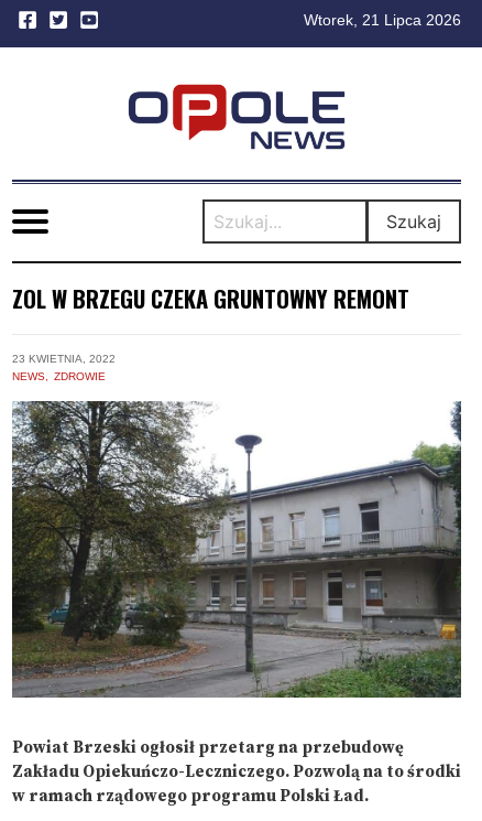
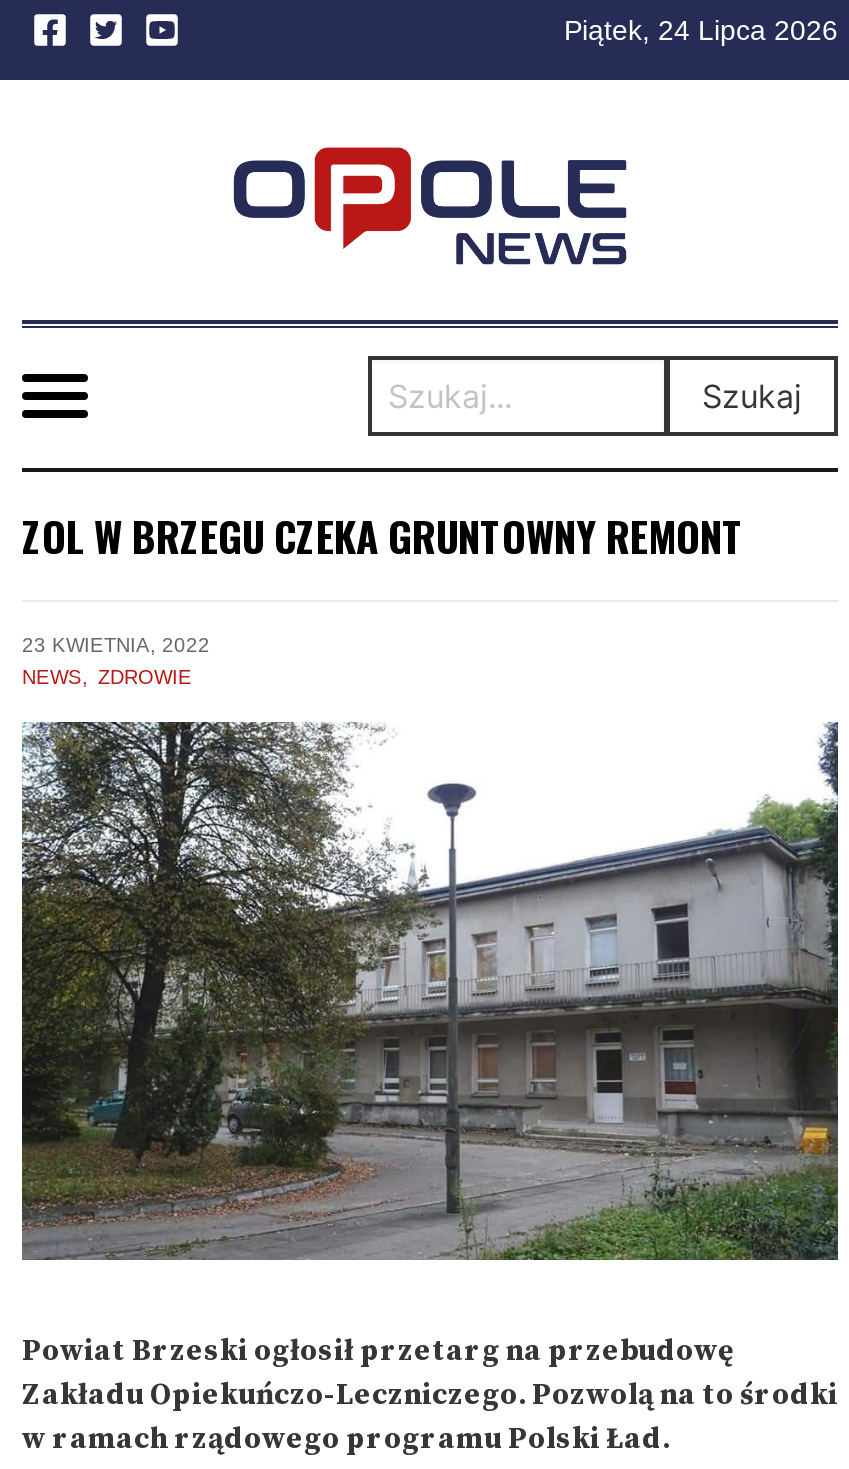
[304,11,461,29] Wtorek, 21 Lipca 2026 -> [564,14,838,46] Piątek, 24 Lipca 2026

